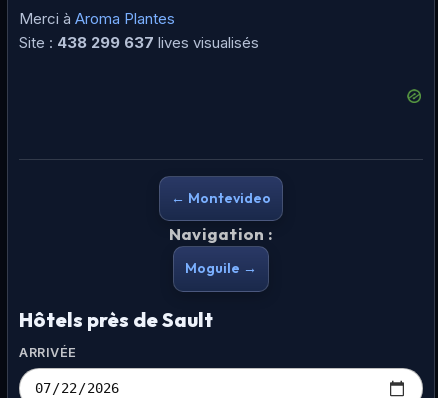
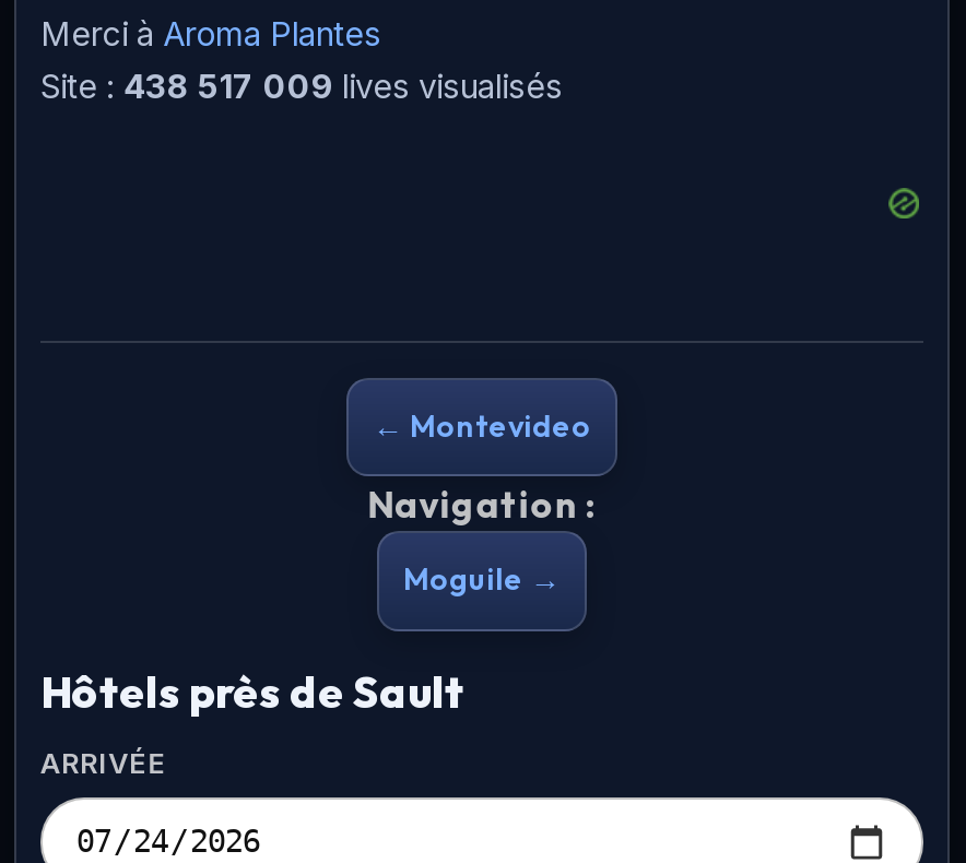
[19,33,259,52] Site : 438 299 637 lives visualisés -> [40,65,563,107] Site : 438 517 009 lives visualisés

